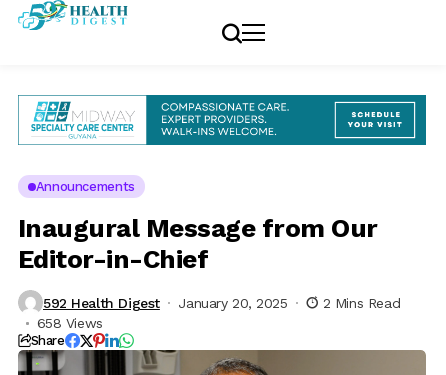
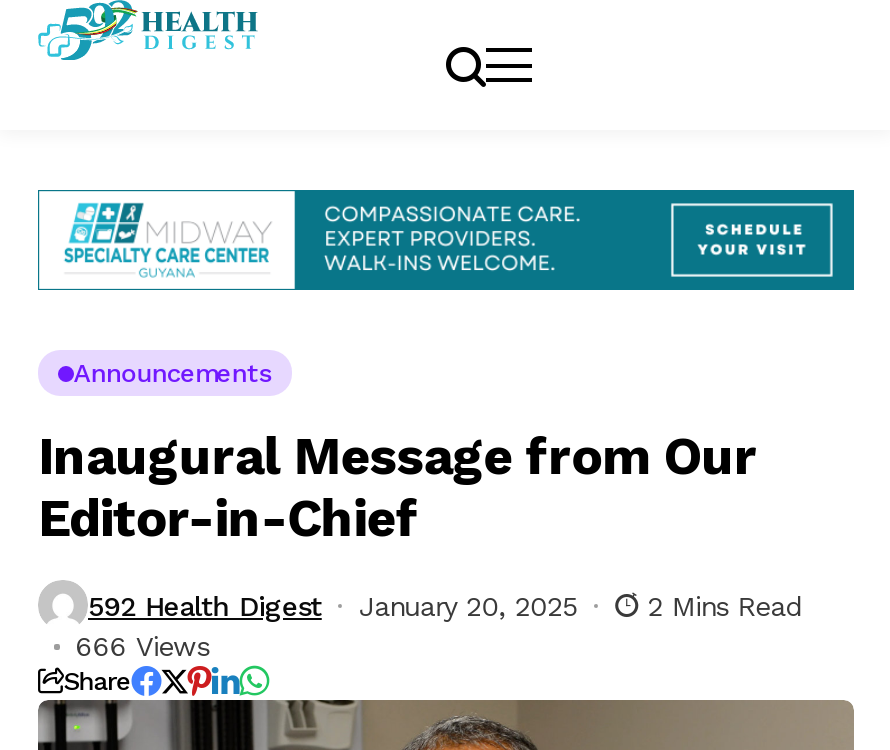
[36,315,103,331] 658 Views -> [75,631,209,663] 666 Views

